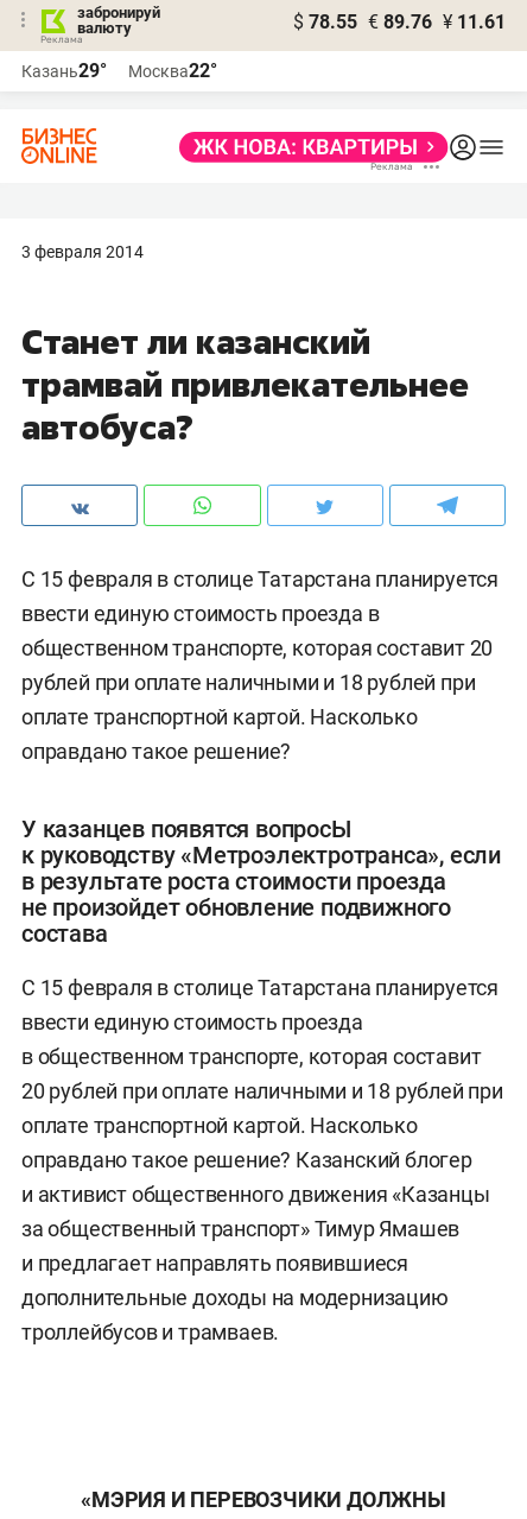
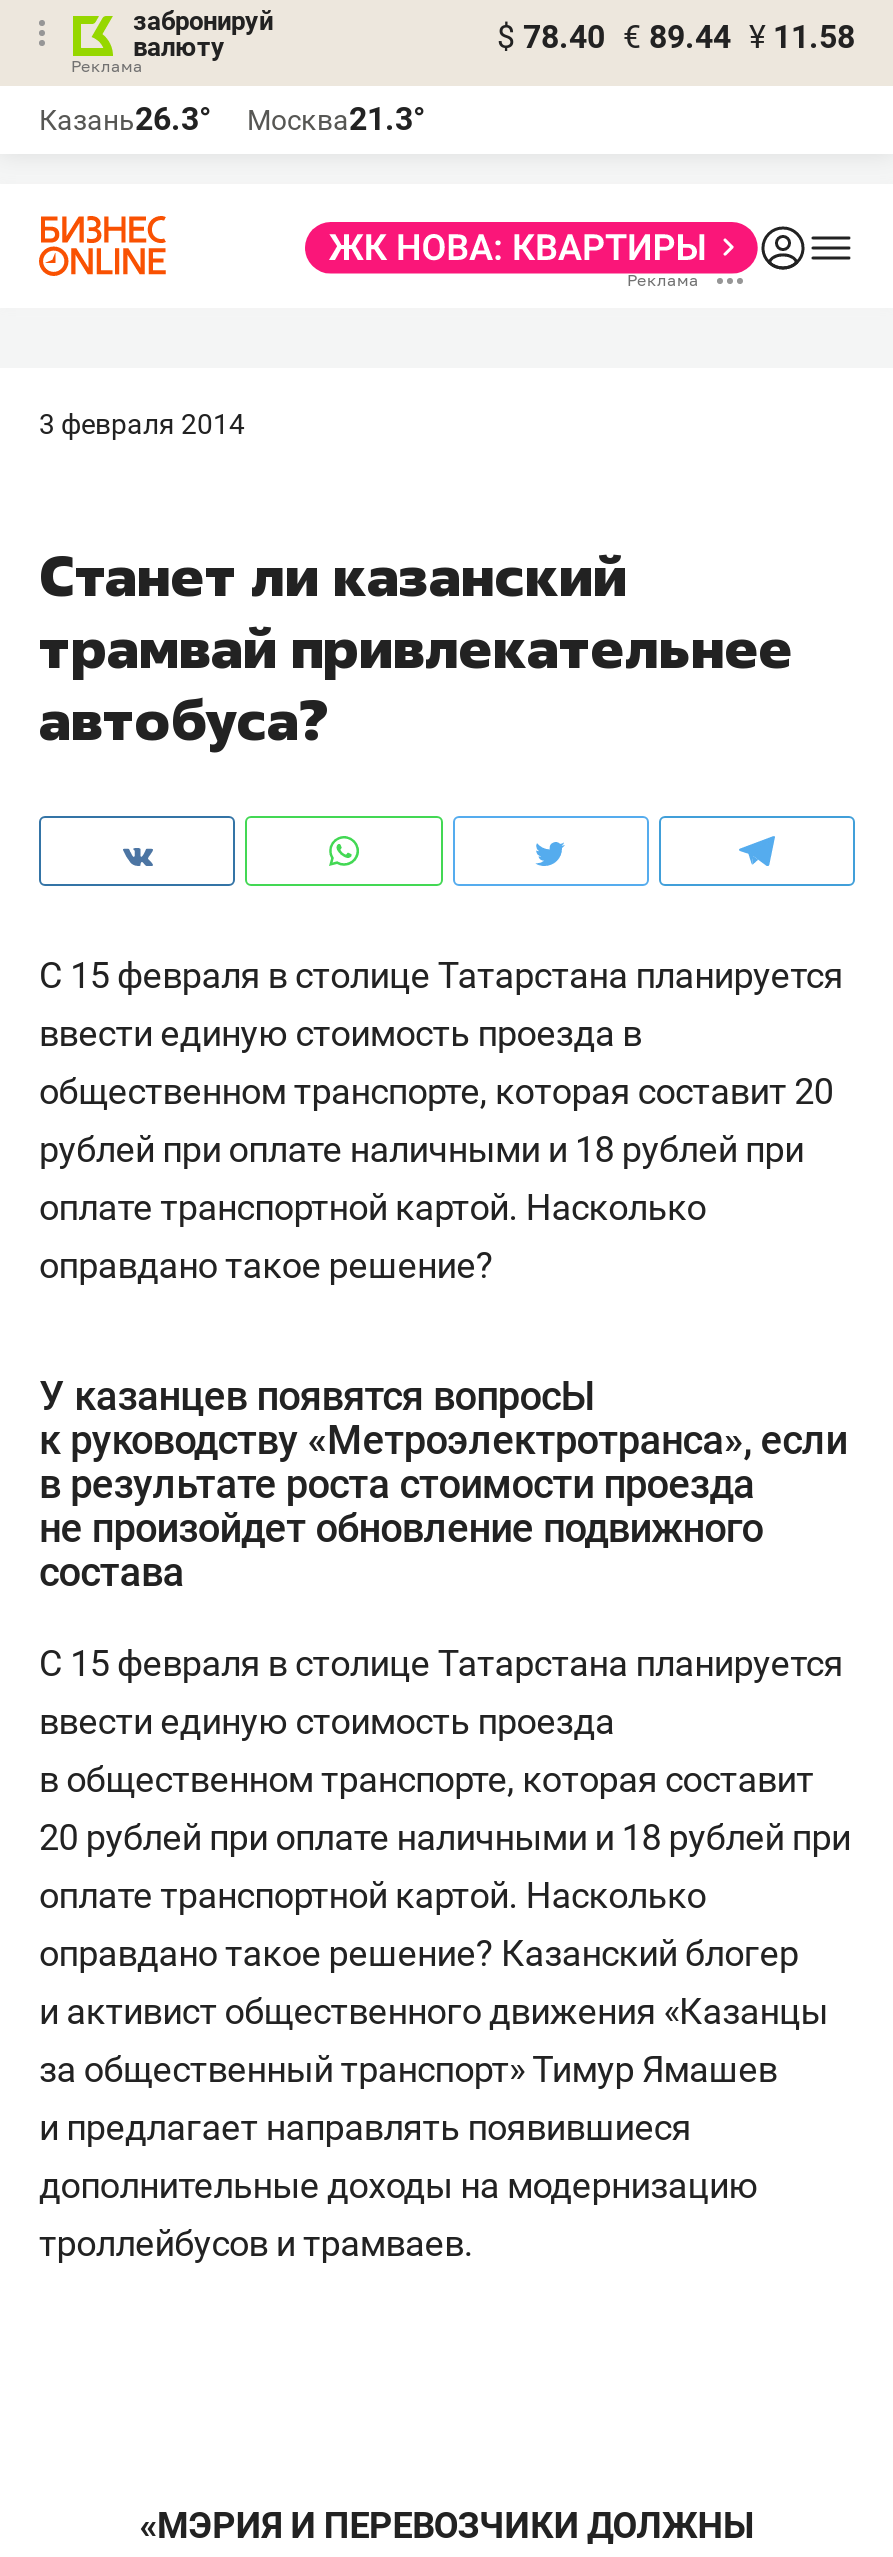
[293,11,506,33] $ 78.55 € 89.76 ¥ 11.61 -> [497,18,855,56] $ 78.40 € 89.44 ¥ 11.58
[21,59,107,82] Казань29° -> [39,100,211,138] Казань26.3°
[128,59,217,82] Москва22° -> [247,100,425,138] Москва21.3°

